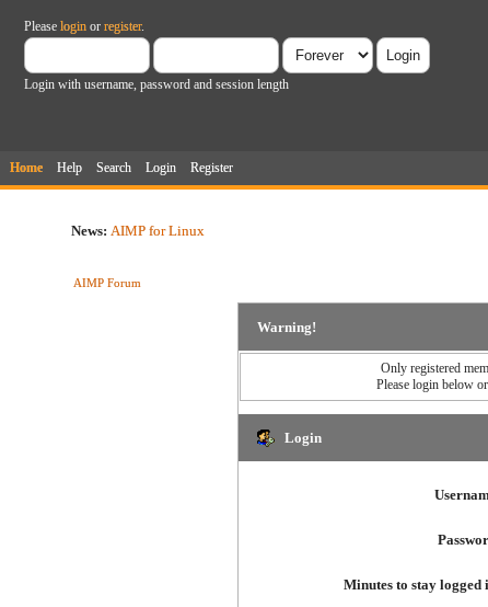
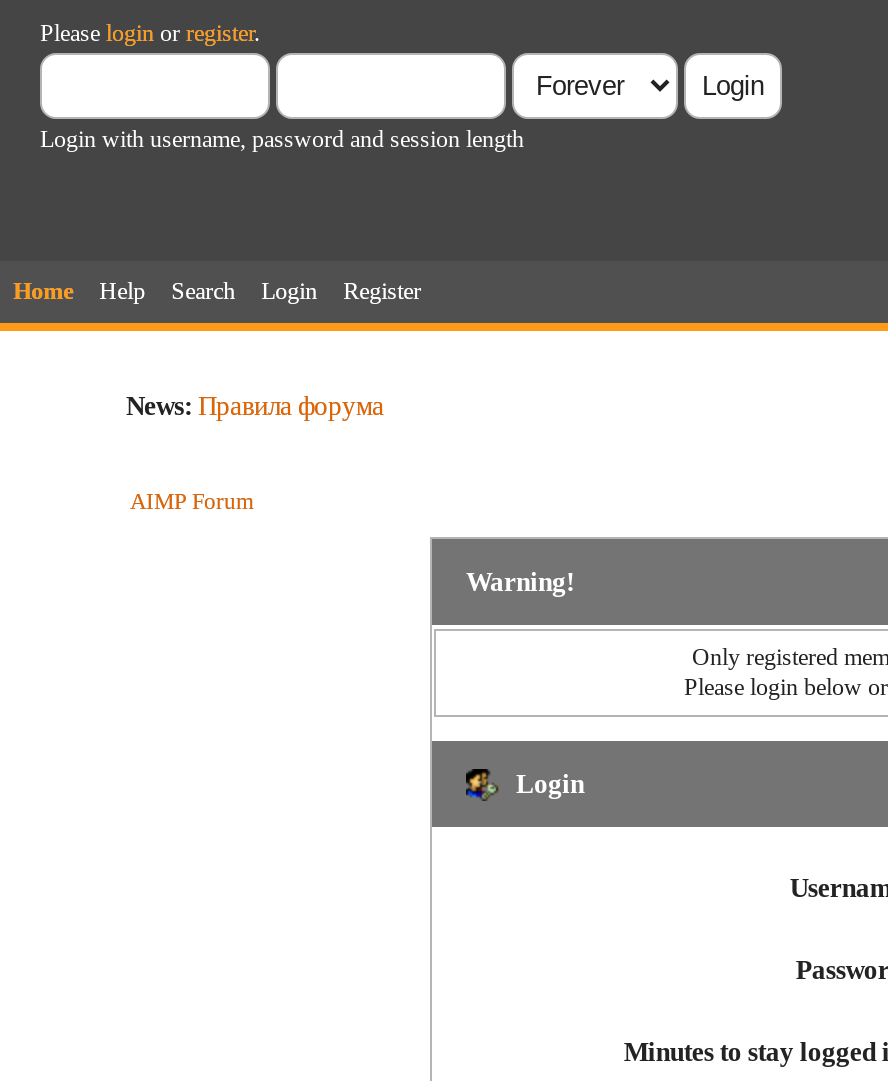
[71,222,205,239] News: AIMP for Linux -> [126,391,384,421] News: Правила форума

